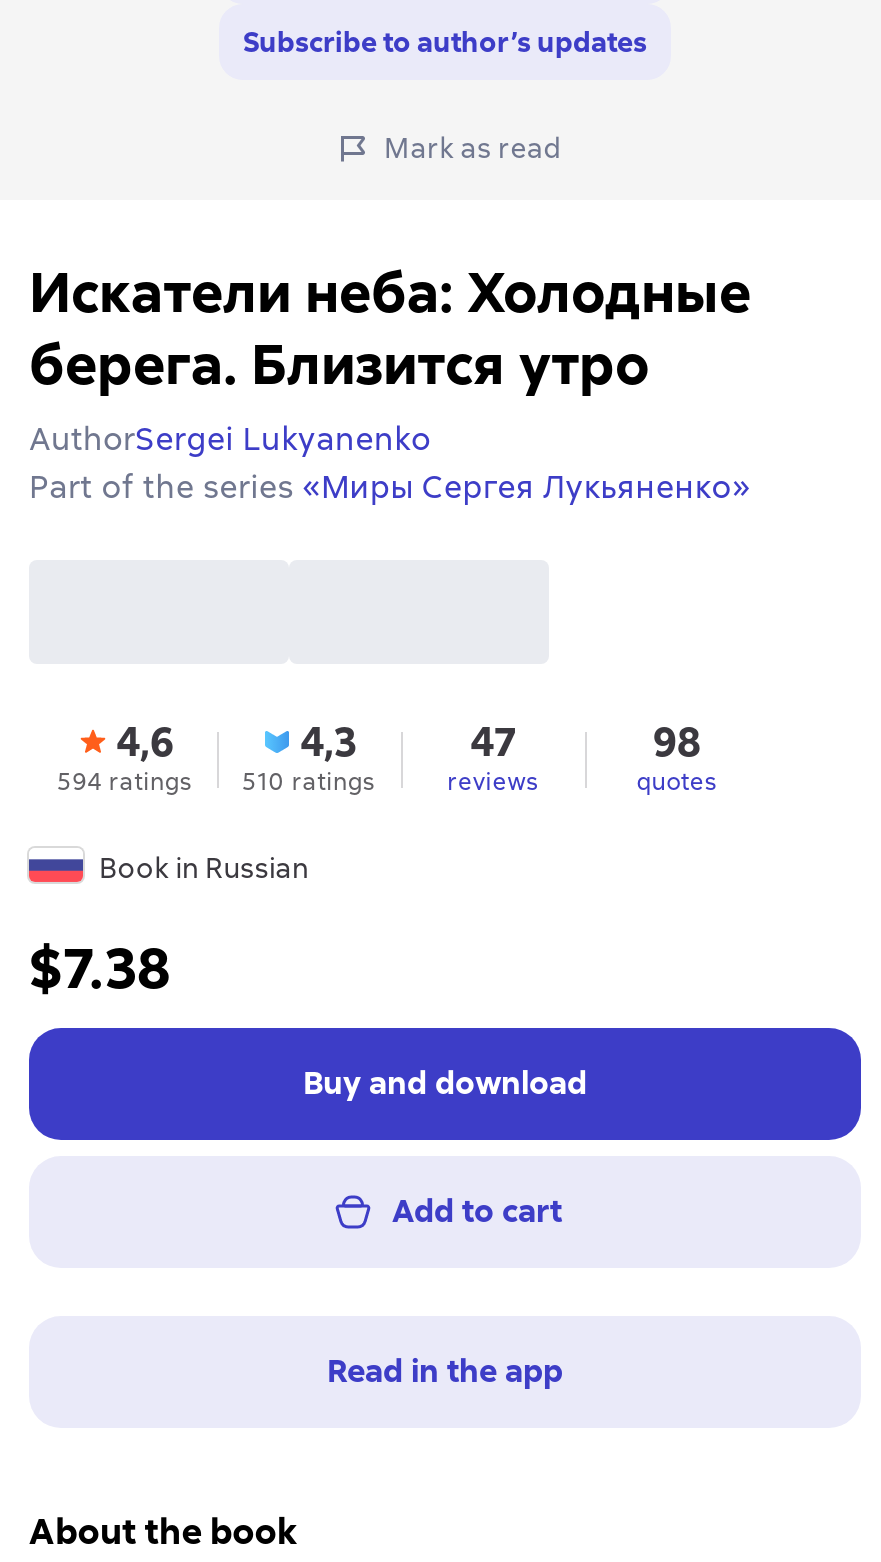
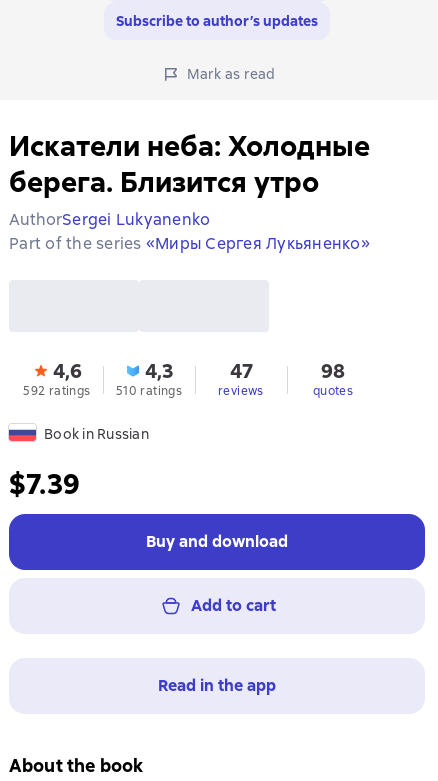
[58,765,375,797] 594 ratings 510 ratings -> [23,383,182,399] 592 ratings 510 ratings
[29,931,171,1003] $7.38 -> [9,466,80,502] $7.39

